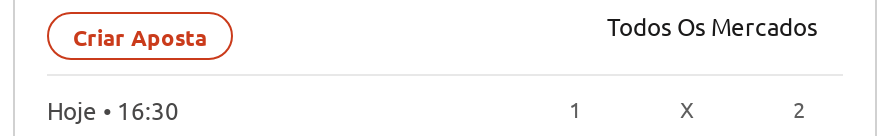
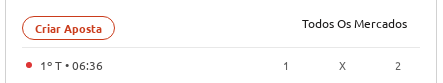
[47,94,179,126] Hoje • 16:30 -> [40,57,103,73] 1º T • 06:36

